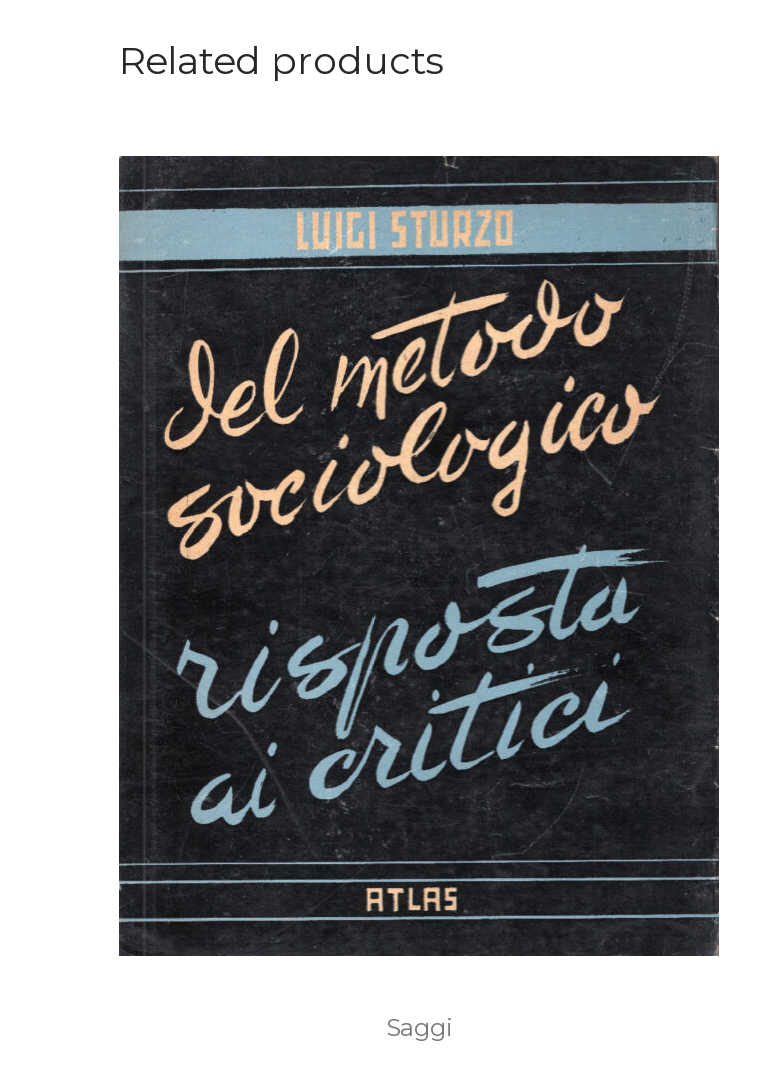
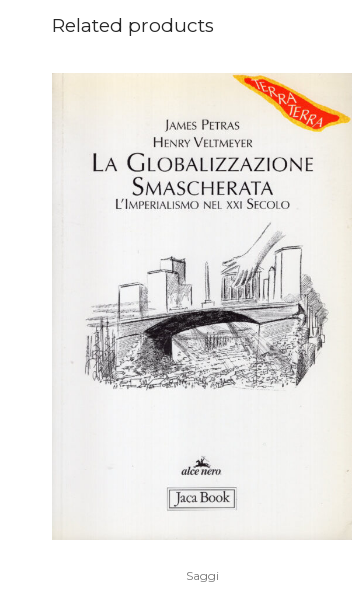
[117,154,721,958] [image] -> [52,73,352,540] [image]

